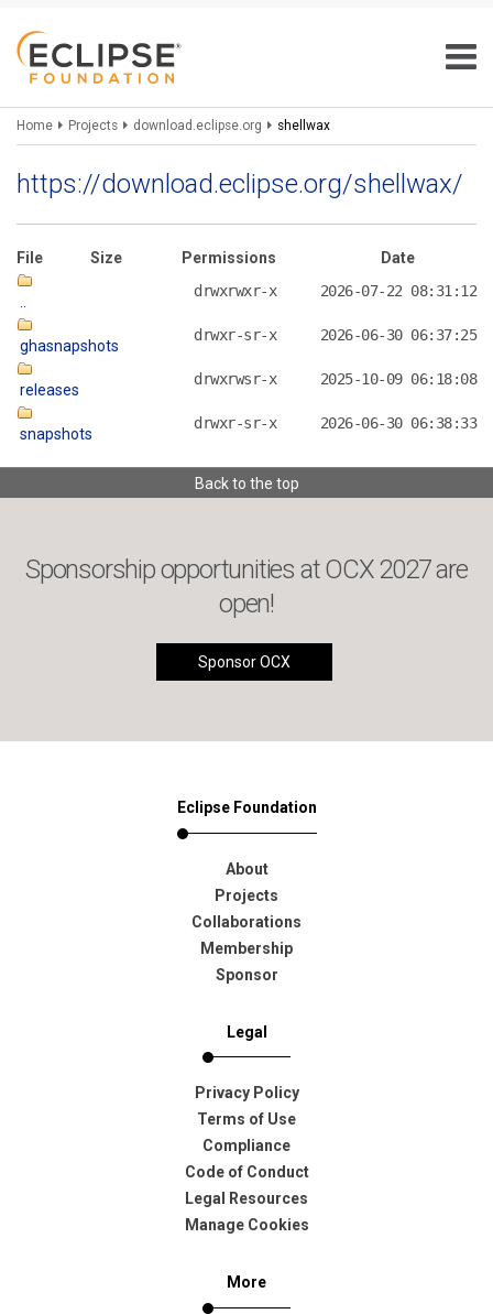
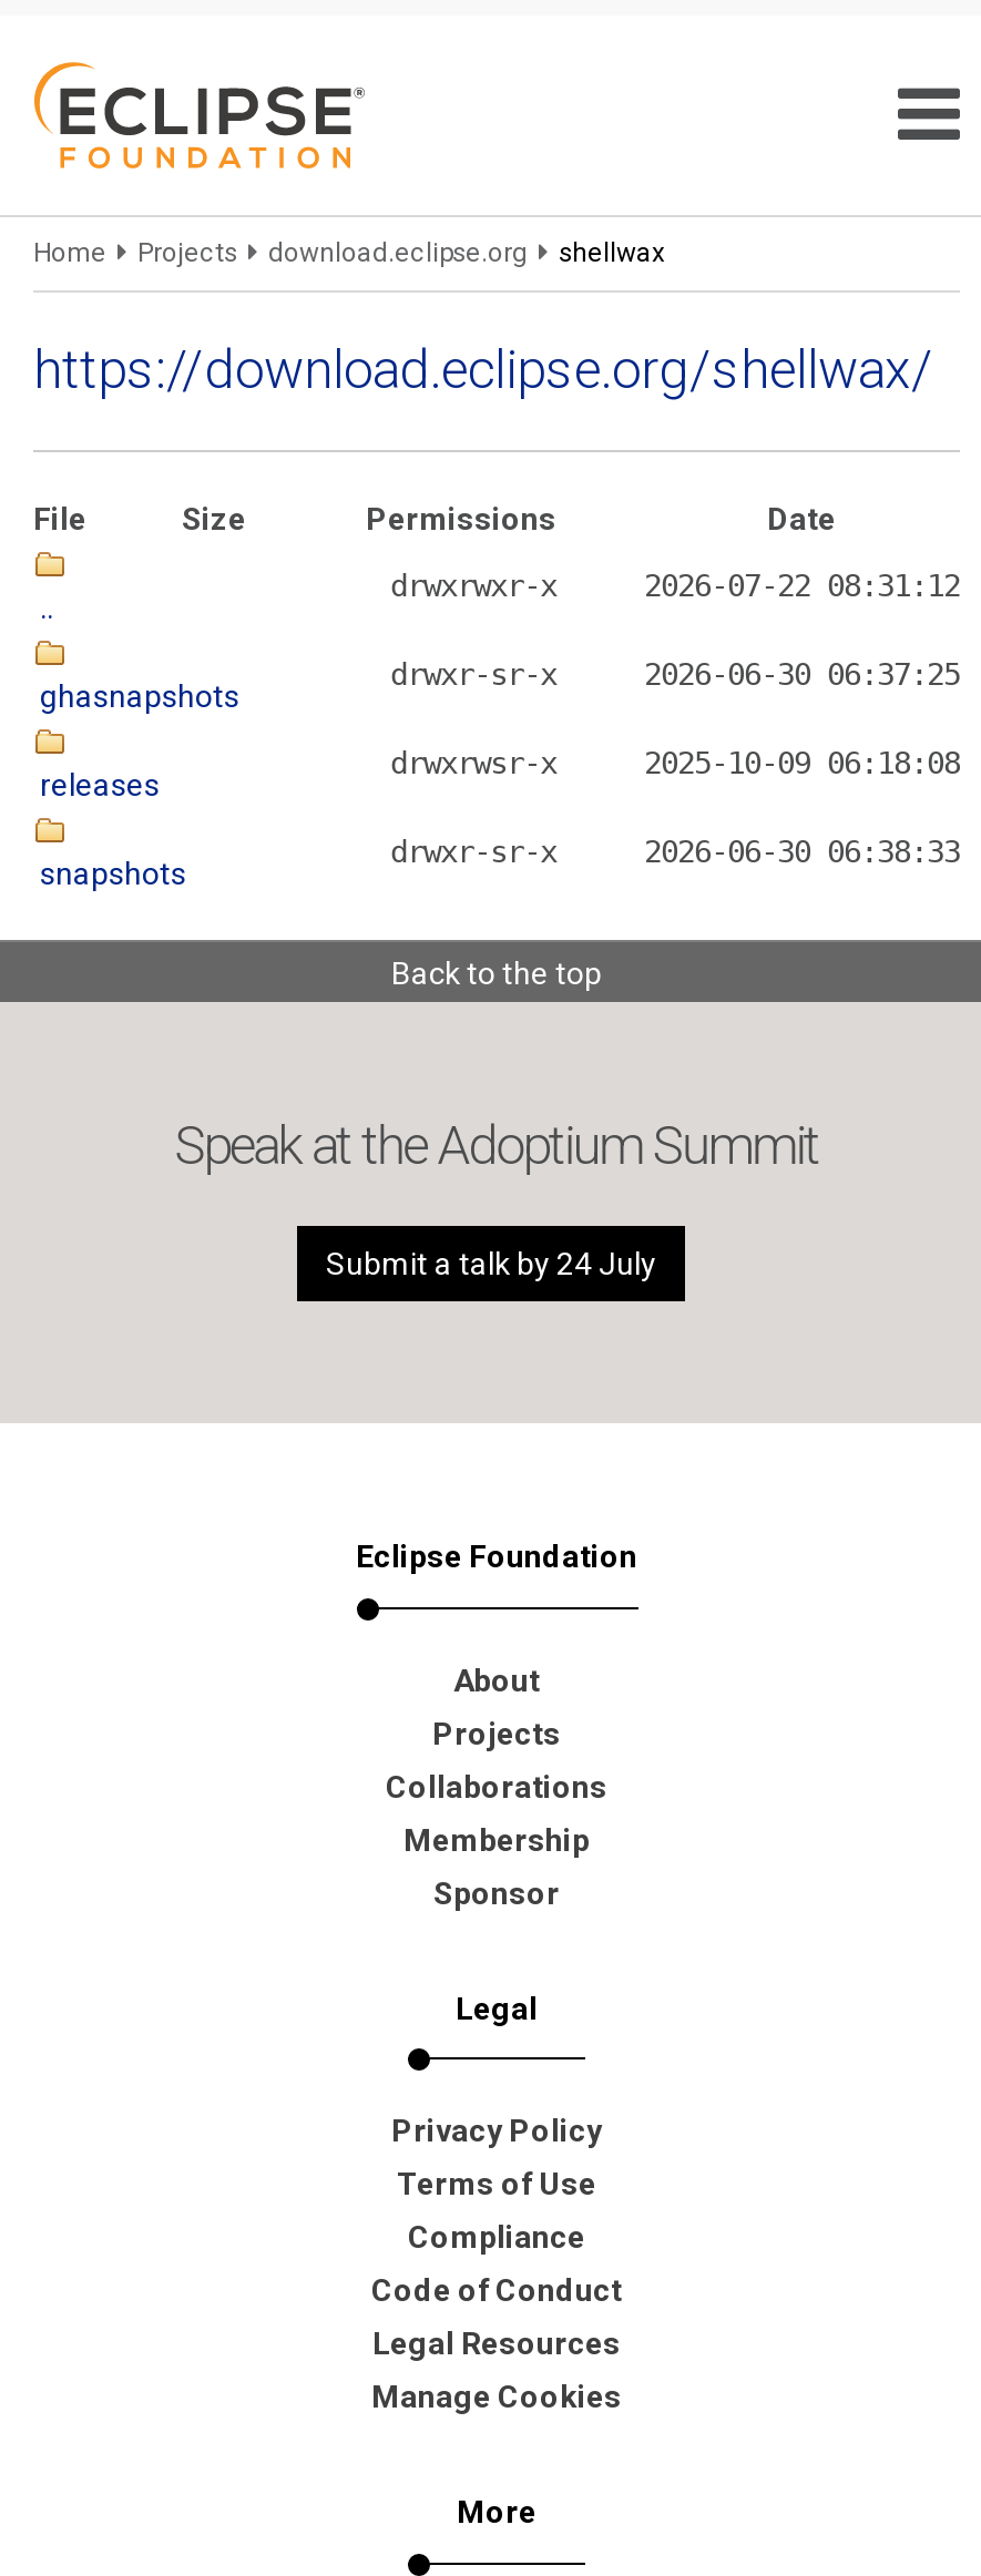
[25,554,468,619] Sponsorship opportunities at OCX 2027 are | open! -> [175,1115,818,1177] Speak at the Adoptium Summit
[198,653,290,671] Sponsor OCX -> [326,1246,656,1281] Submit a talk by 24 July

